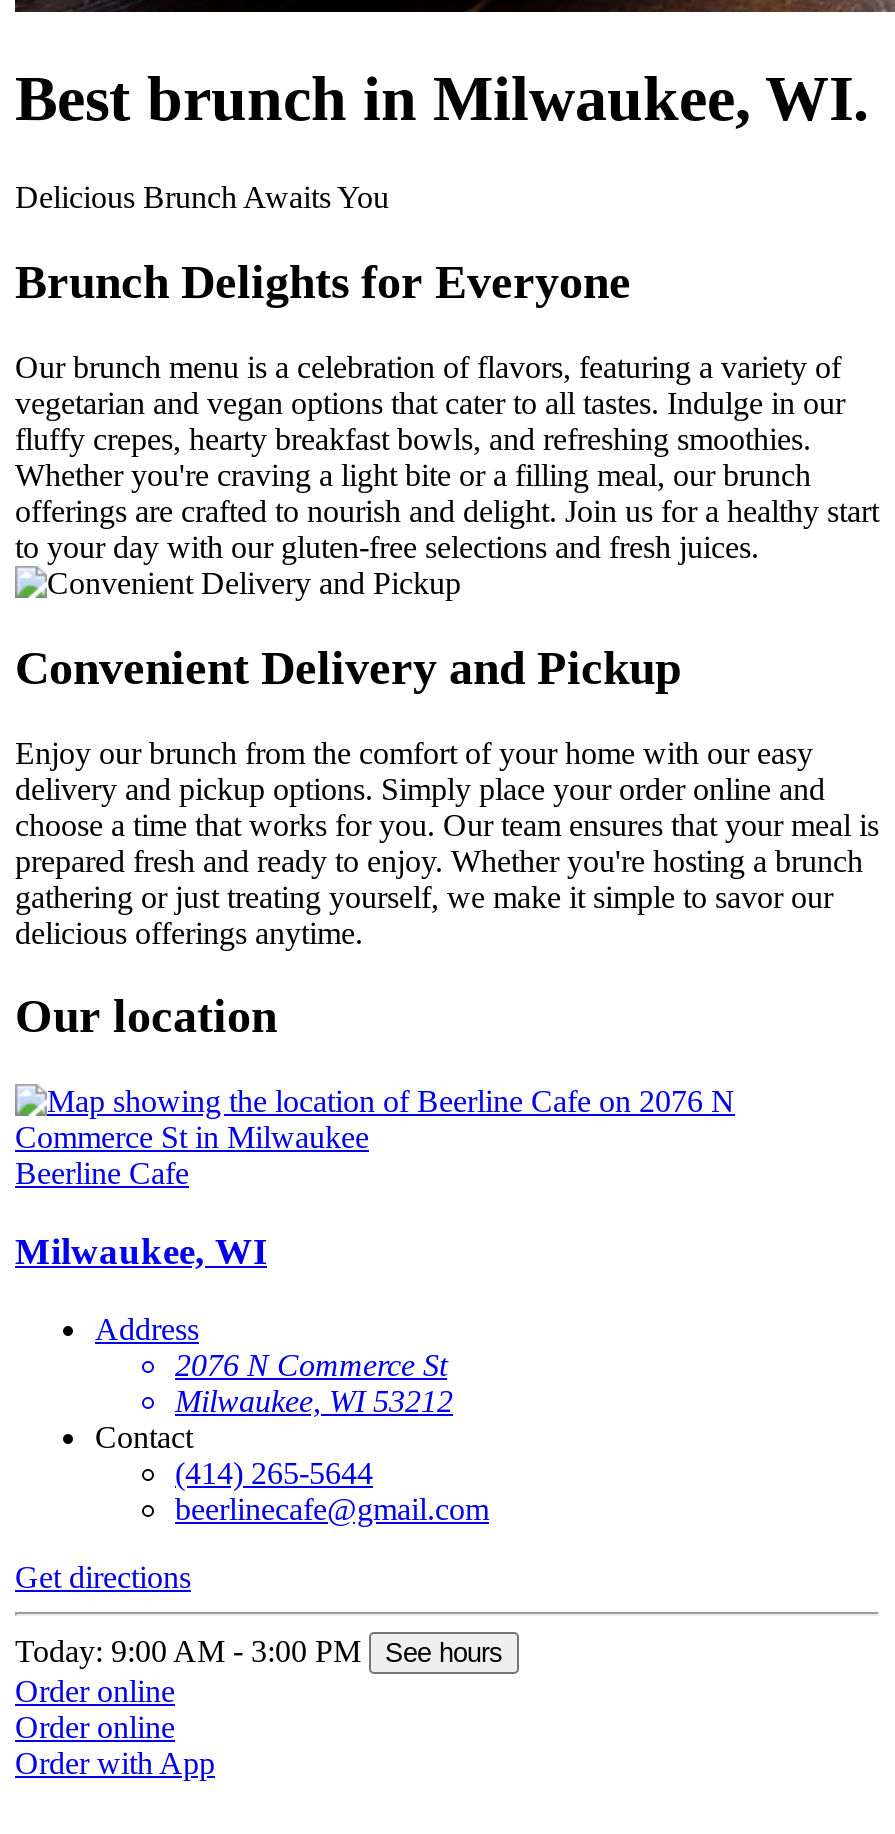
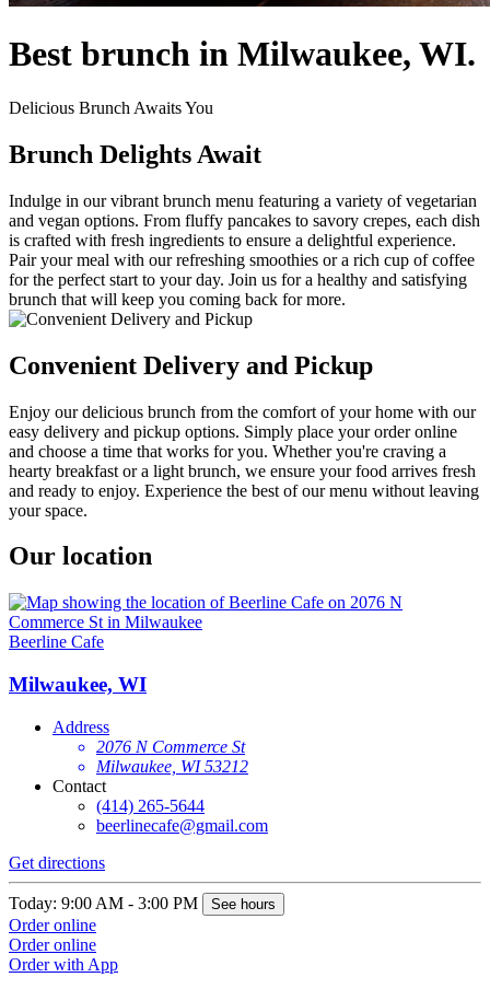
[15,256,631,308] Brunch Delights for Everyone -> [9,140,261,168] Brunch Delights Await
[15,349,879,563] Our brunch menu is a celebration of flavors, featuring a variety of | vegetarian and vegan options that cater to all tastes. Indulge in our | fluffy crepes, hearty breakfast bowls, and refreshing smoothies. | Whether you're craving a light bite or a filling meal, our brunch | offerings are crafted to nourish and delight. Join us for a healthy start | to your day with our gluten-free selections and fresh juices. -> [9,191,480,308] Indulge in our vibrant brunch menu featuring a variety of vegetarian | and vegan options. From fluffy pancakes to savory crepes, each dish | is crafted with fresh ingredients to ensure a delightful experience. | Pair your meal with our refreshing smoothies or a rich cup of coffee | for the perfect start to your day. Join us for a healthy and satisfying | brunch that will keep you coming back for more.
[15,735,879,949] Enjoy our brunch from the comfort of your home with our easy | delivery and pickup options. Simply place your order online and | choose a time that works for you. Our team ensures that your meal is | prepared fresh and ready to enjoy. Whether you're hosting a brunch | gathering or just treating yourself, we make it simple to savor our | delicious offerings anytime. -> [9,402,479,519] Enjoy our delicious brunch from the comfort of your home with our | easy delivery and pickup options. Simply place your order online | and choose a time that works for you. Whether you're craving a | hearty breakfast or a light brunch, we ensure your food arrives fresh | and ready to enjoy. Experience the best of our menu without leaving | your space.

